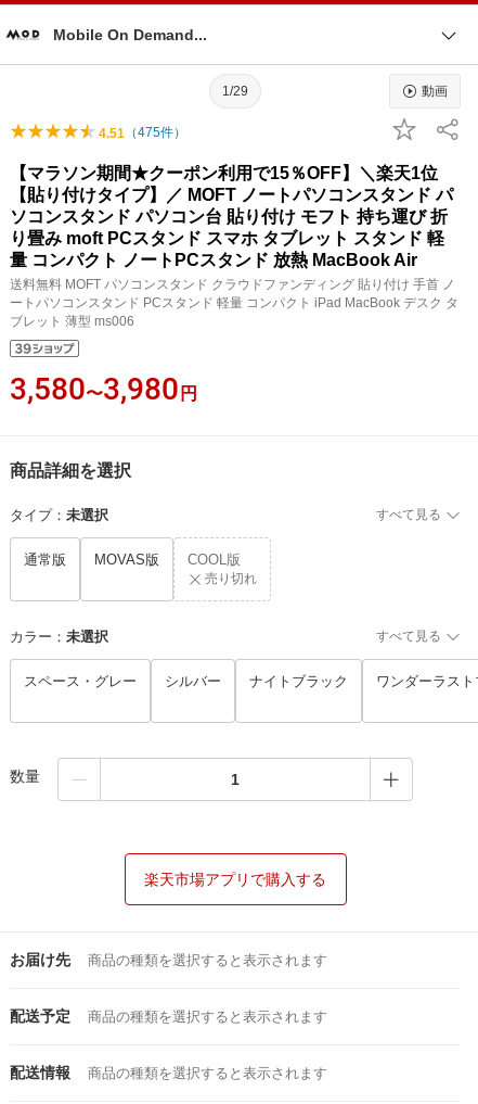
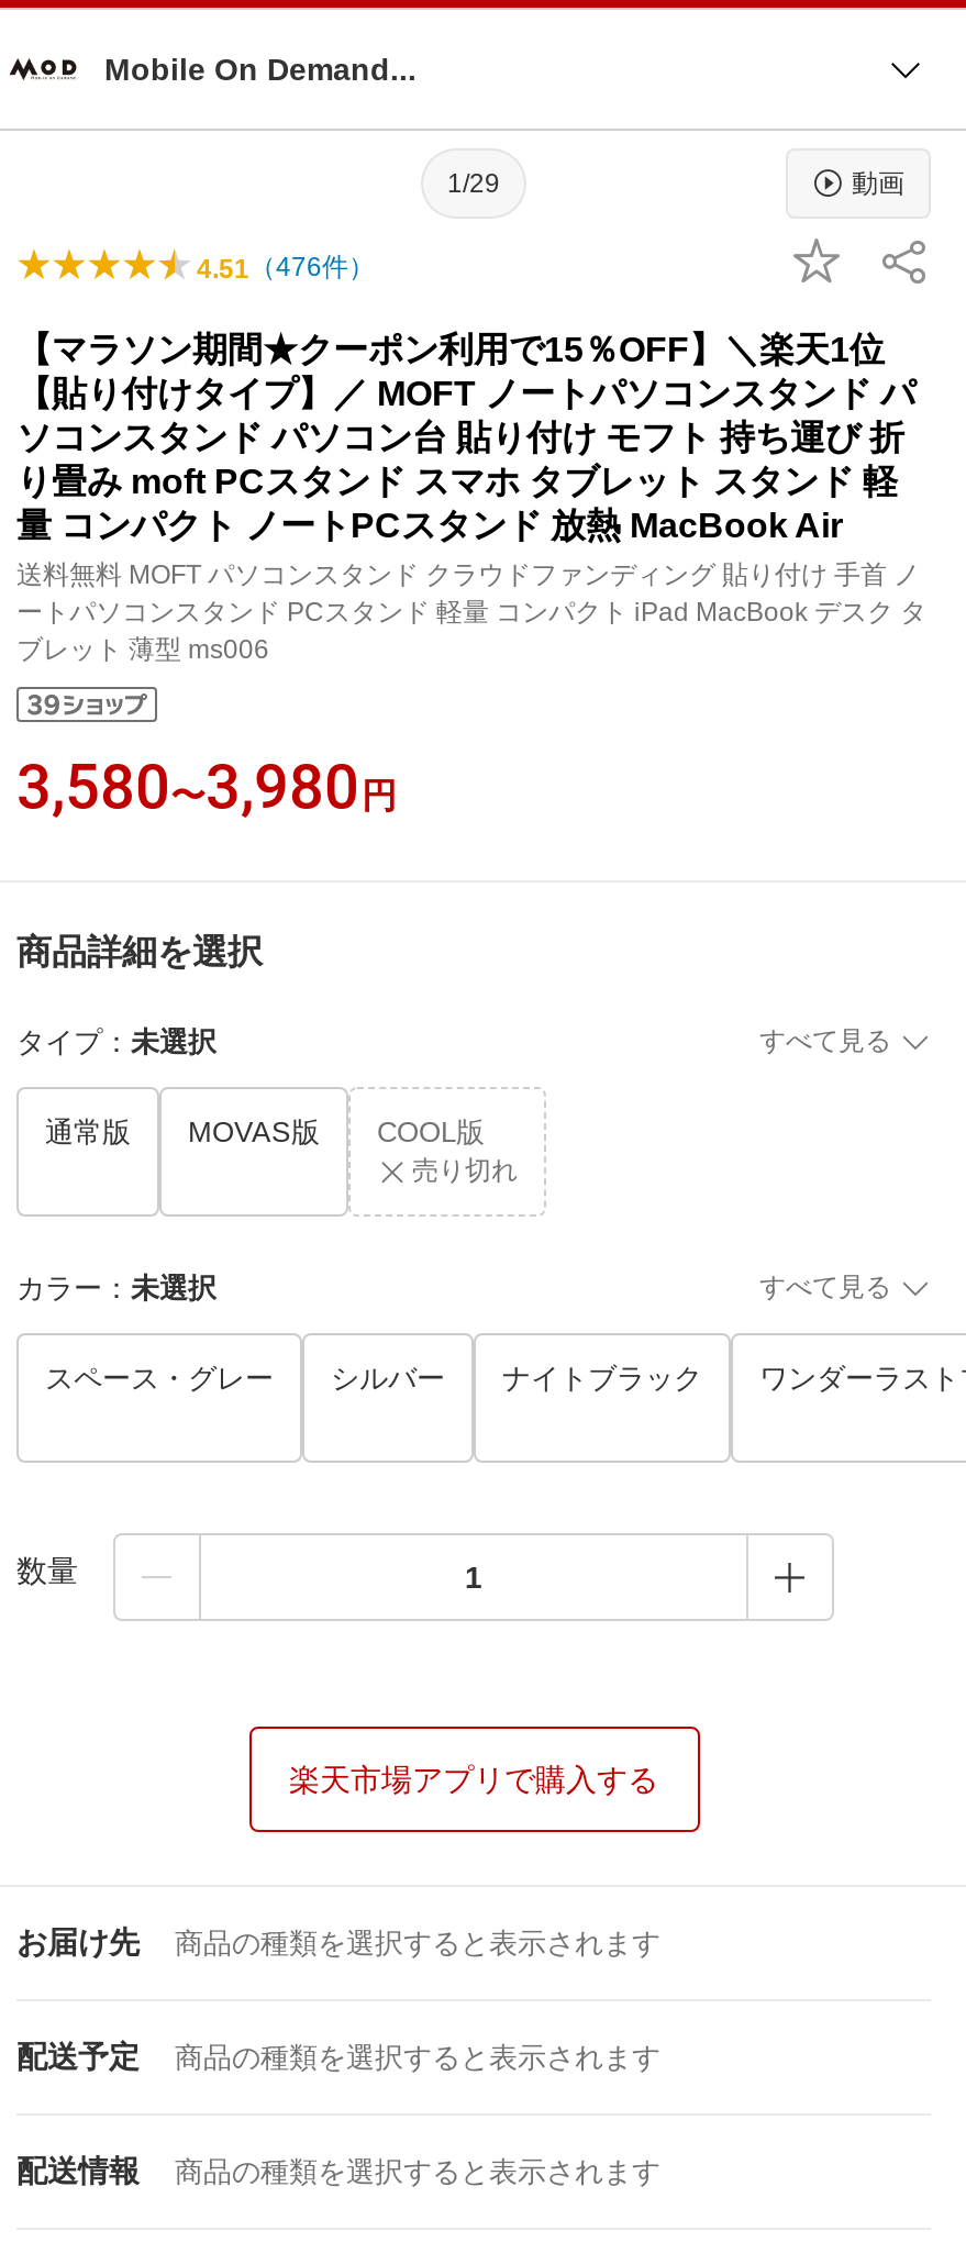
[99,125,186,141] 4.51（475件） -> [197,252,375,285] 4.51（476件）

